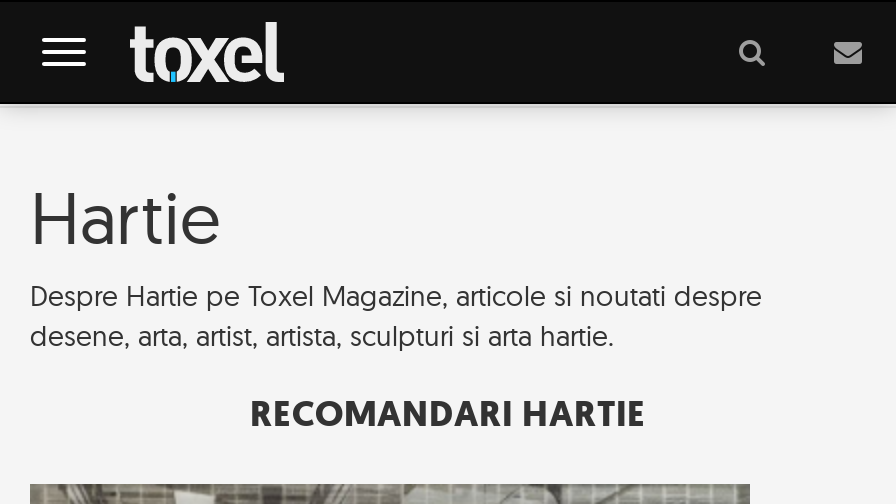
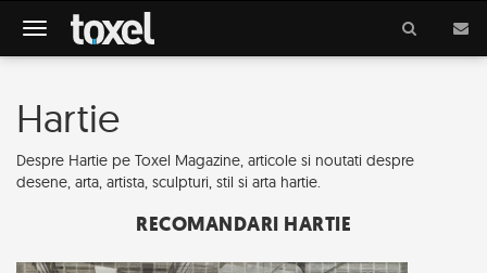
[30,318,614,354] desene, arta, artist, artista, sculpturi si arta hartie. -> [16,172,321,192] desene, arta, artista, sculpturi, stil si arta hartie.

